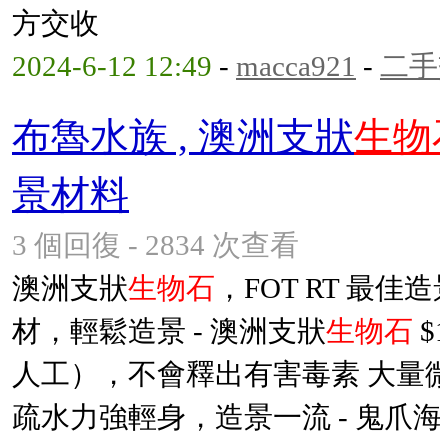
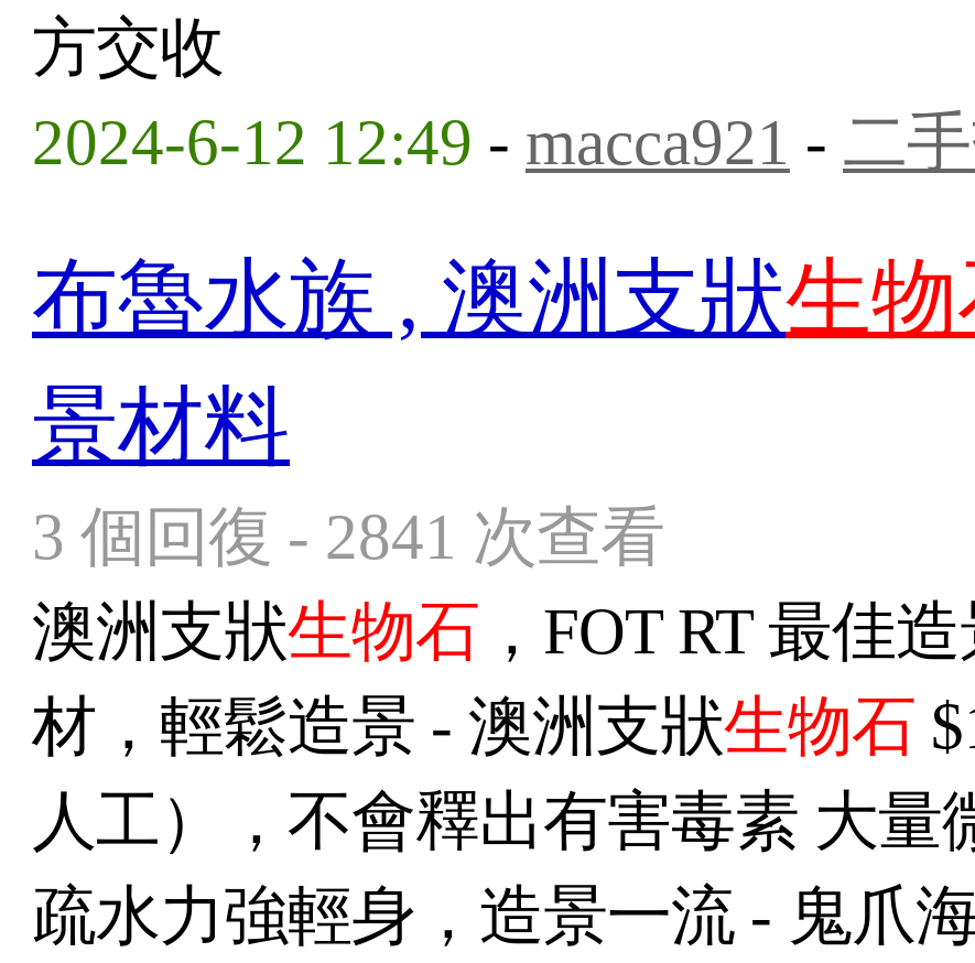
[12,229,299,261] 3 個回復 - 2834 次查看 -> [32,501,664,572] 3 個回復 - 2841 次查看

